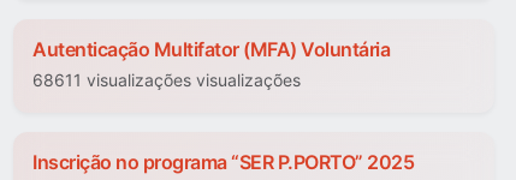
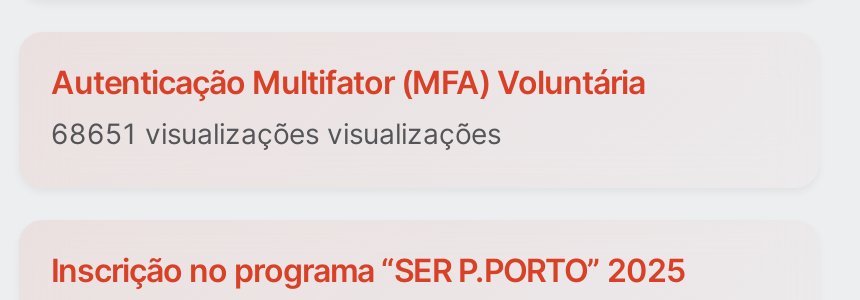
[32,70,301,91] 68611 visualizações visualizações -> [51,117,501,151] 68651 visualizações visualizações

